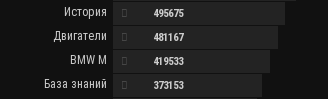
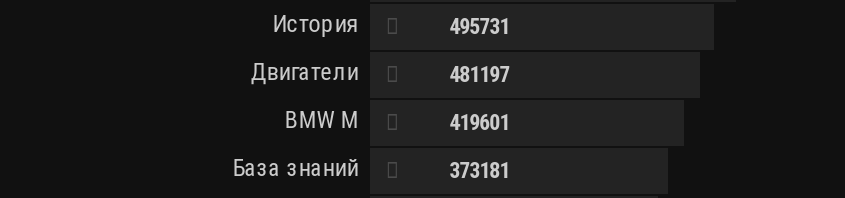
[153,7,183,20] 495675 -> [449,14,509,40] 495731
[153,31,183,44] 481167 -> [449,62,509,88] 481197
[153,55,183,68] 419533 -> [449,110,509,136] 419601
[153,79,183,92] 373153 -> [449,158,509,184] 373181

